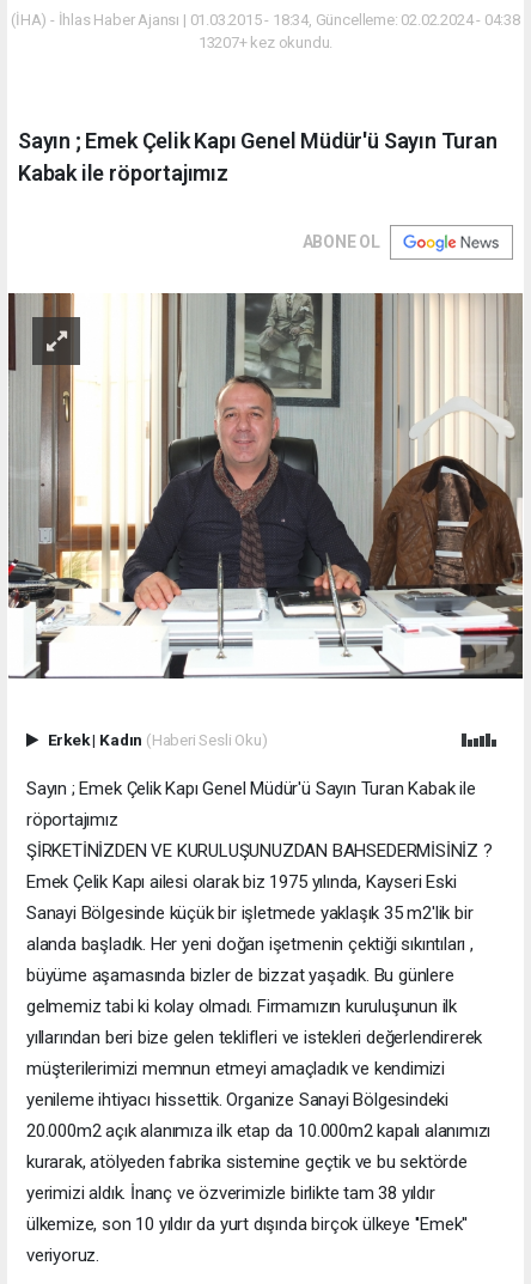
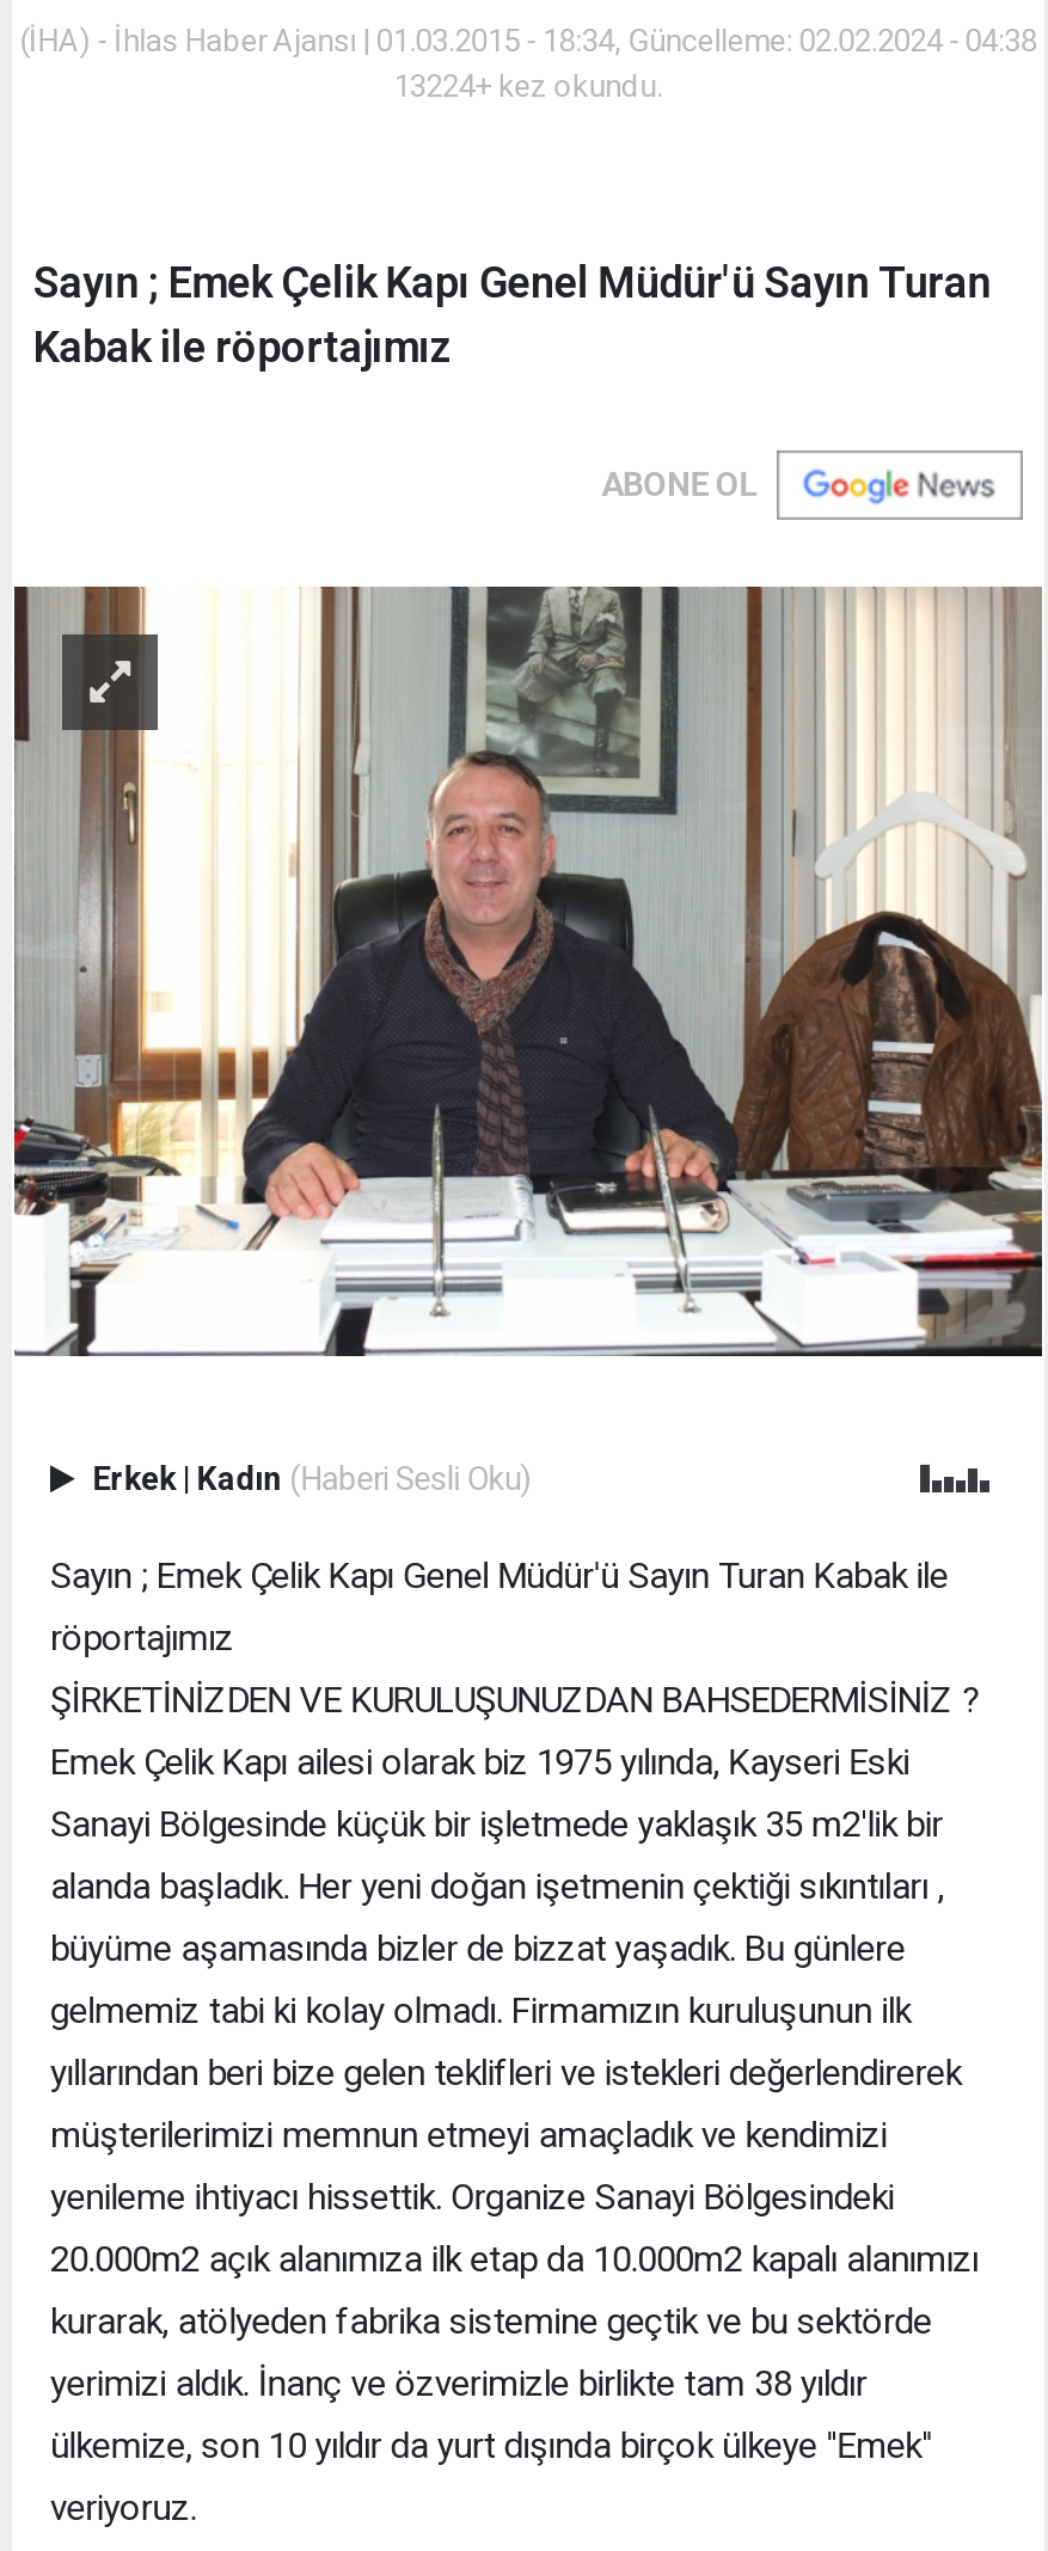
[198,33,333,51] 13207+ kez okundu. -> [394,68,663,103] 13224+ kez okundu.

